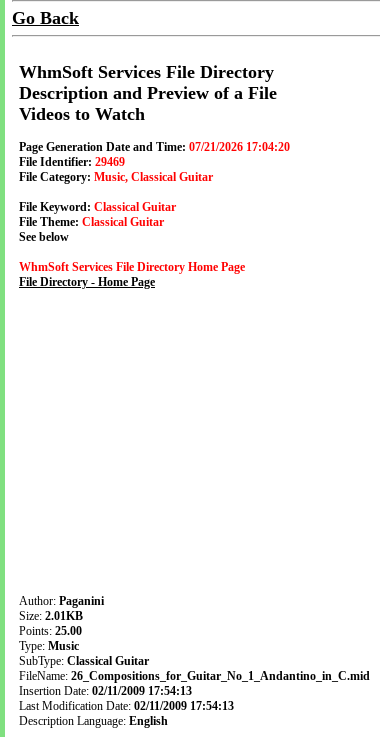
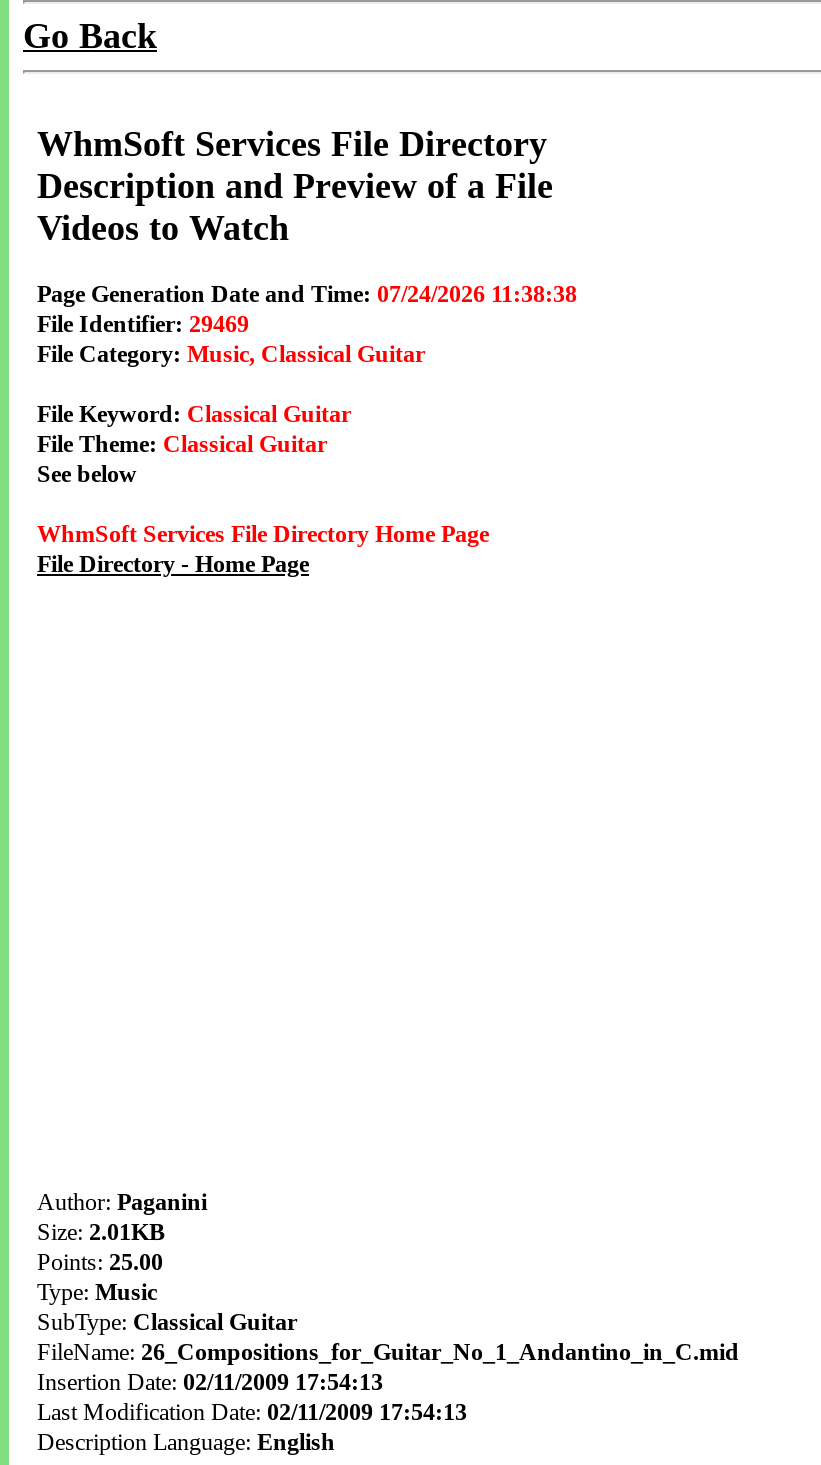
[19,140,290,154] Page Generation Date and Time: 07/21/2026 17:04:20 -> [37,280,577,308] Page Generation Date and Time: 07/24/2026 11:38:38

